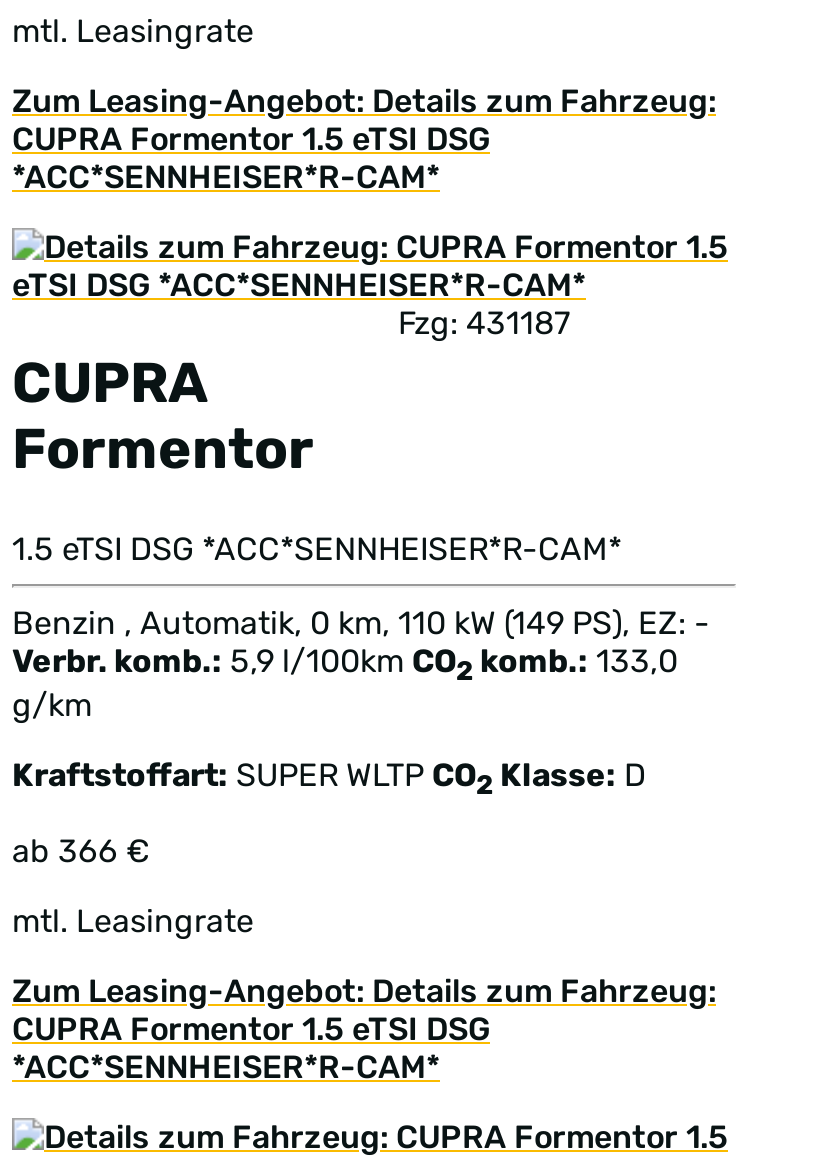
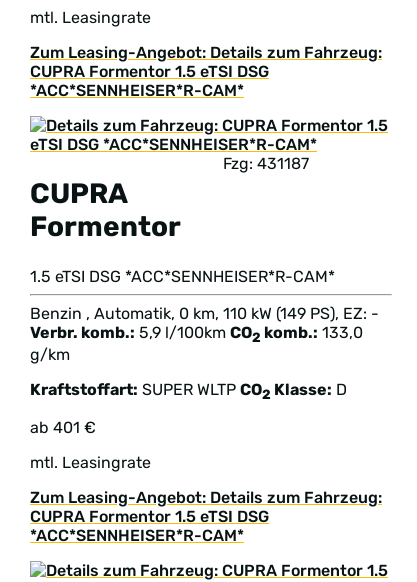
[12,832,150,870] ab 366 € -> [30,418,96,437] ab 401 €

